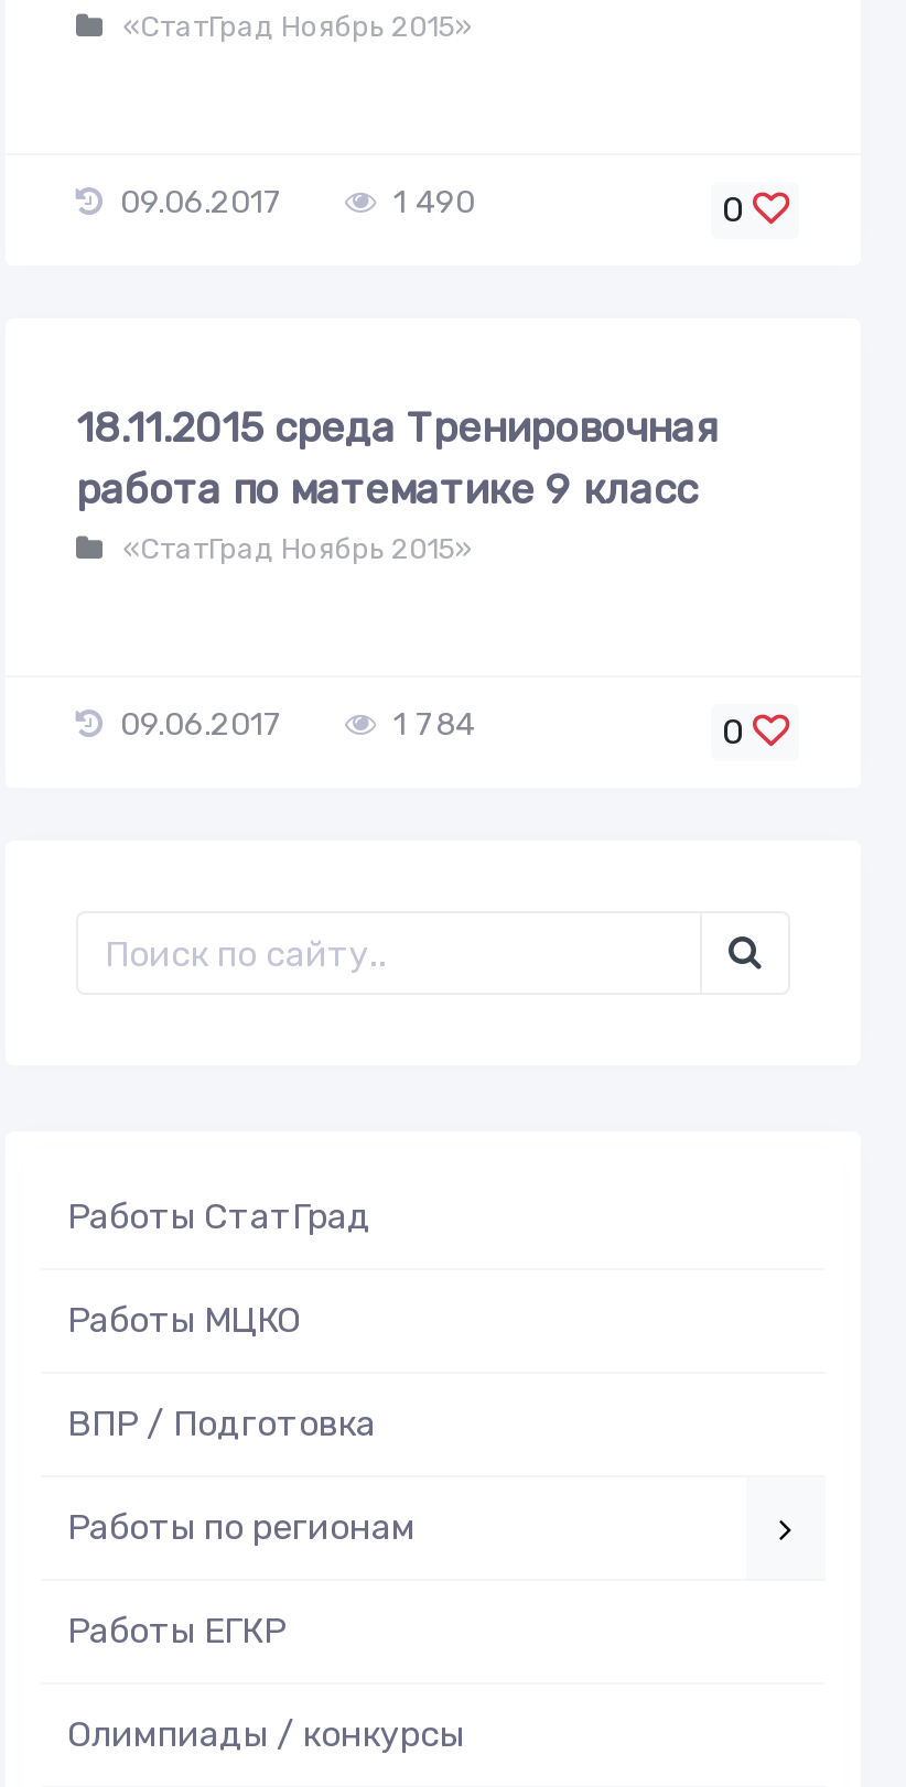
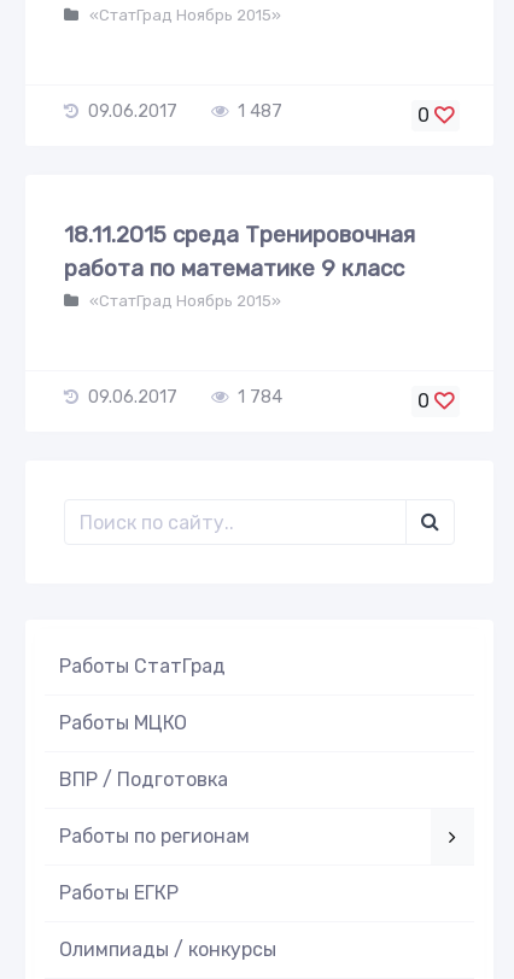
[393,184,475,221] 1 490 -> [238,101,282,122] 1 487

